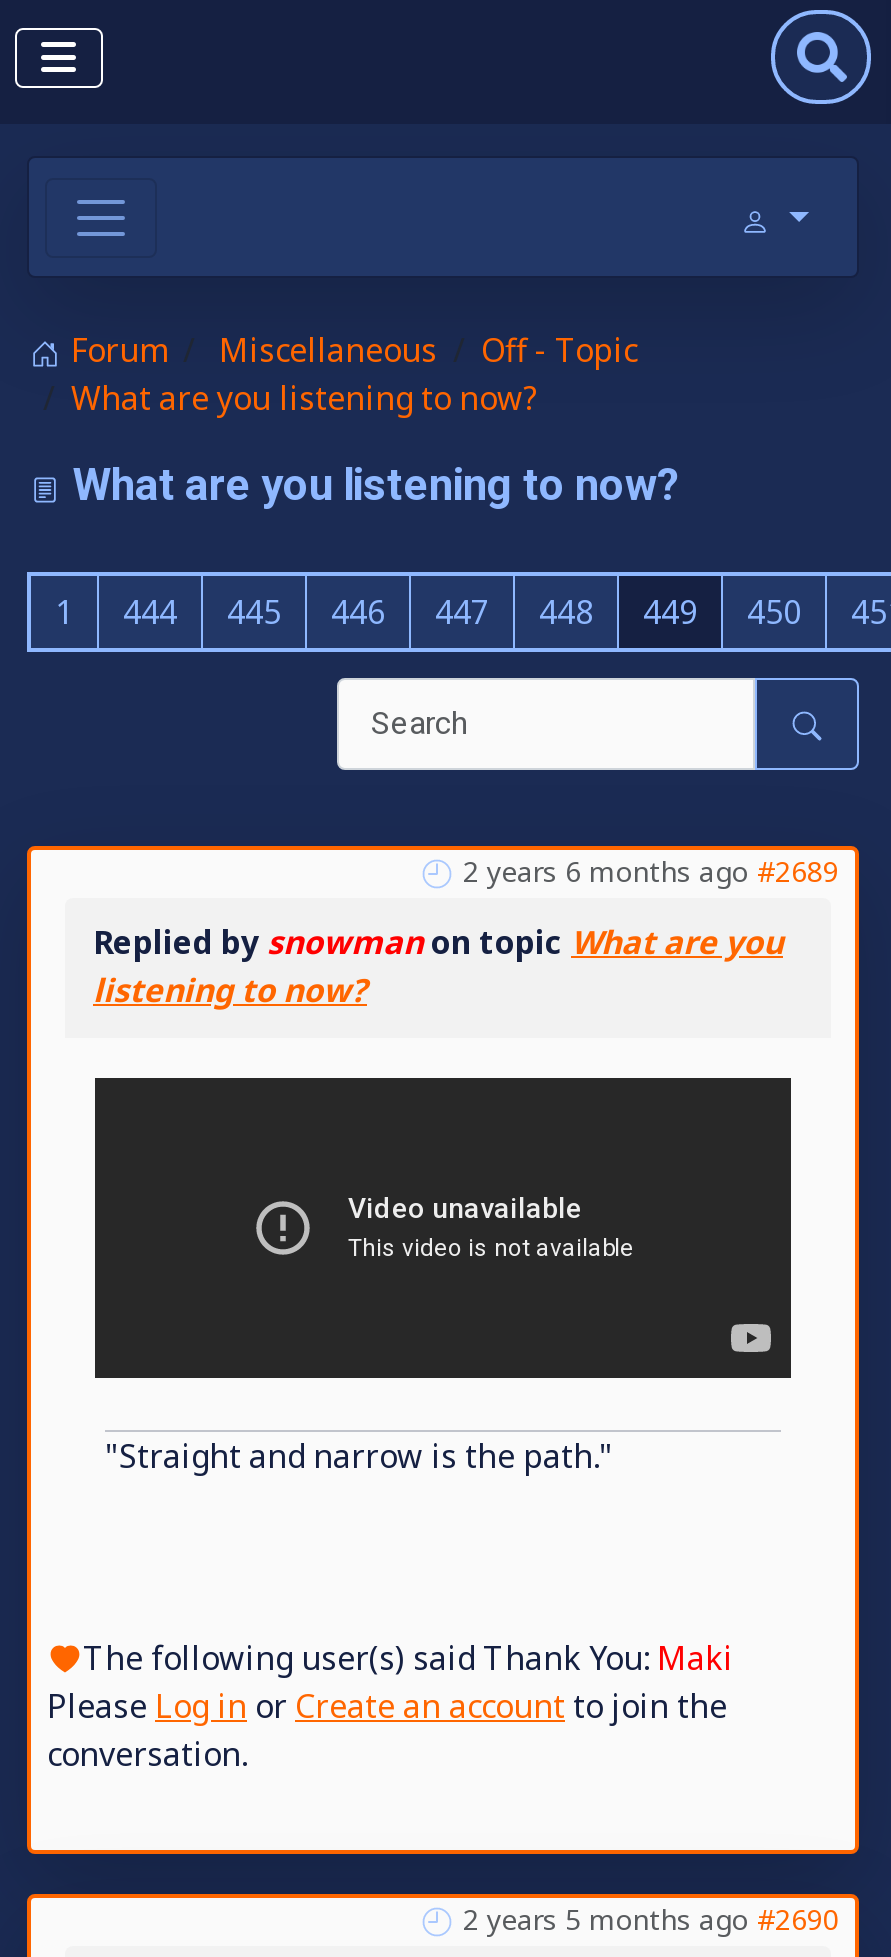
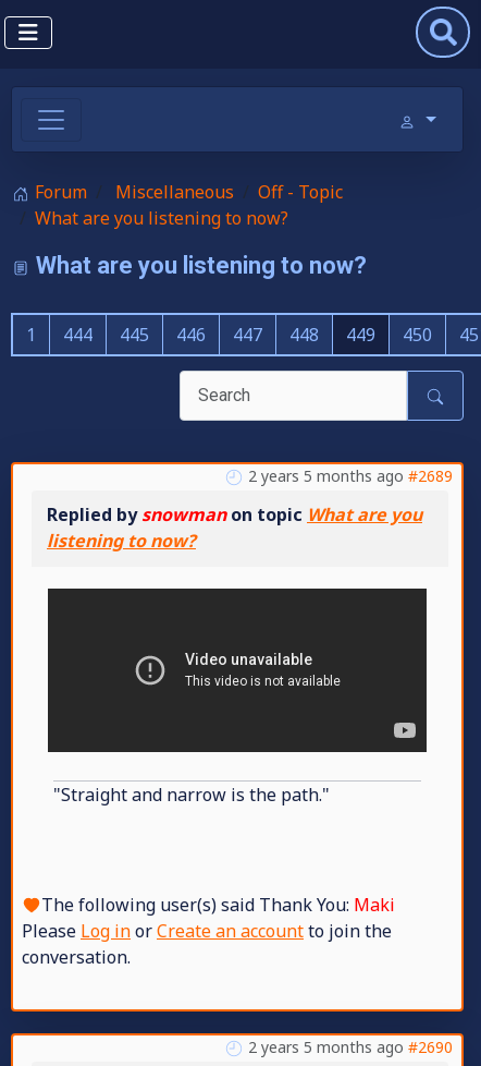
[463,851,839,889] 2 years 6 months ago #2689 -> [248,465,453,486] 2 years 5 months ago #2689

